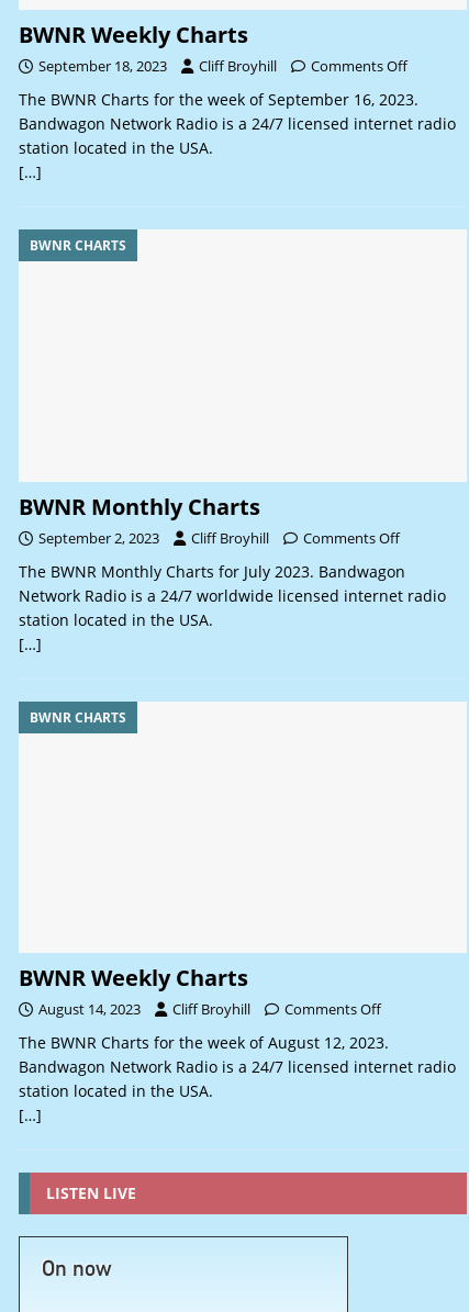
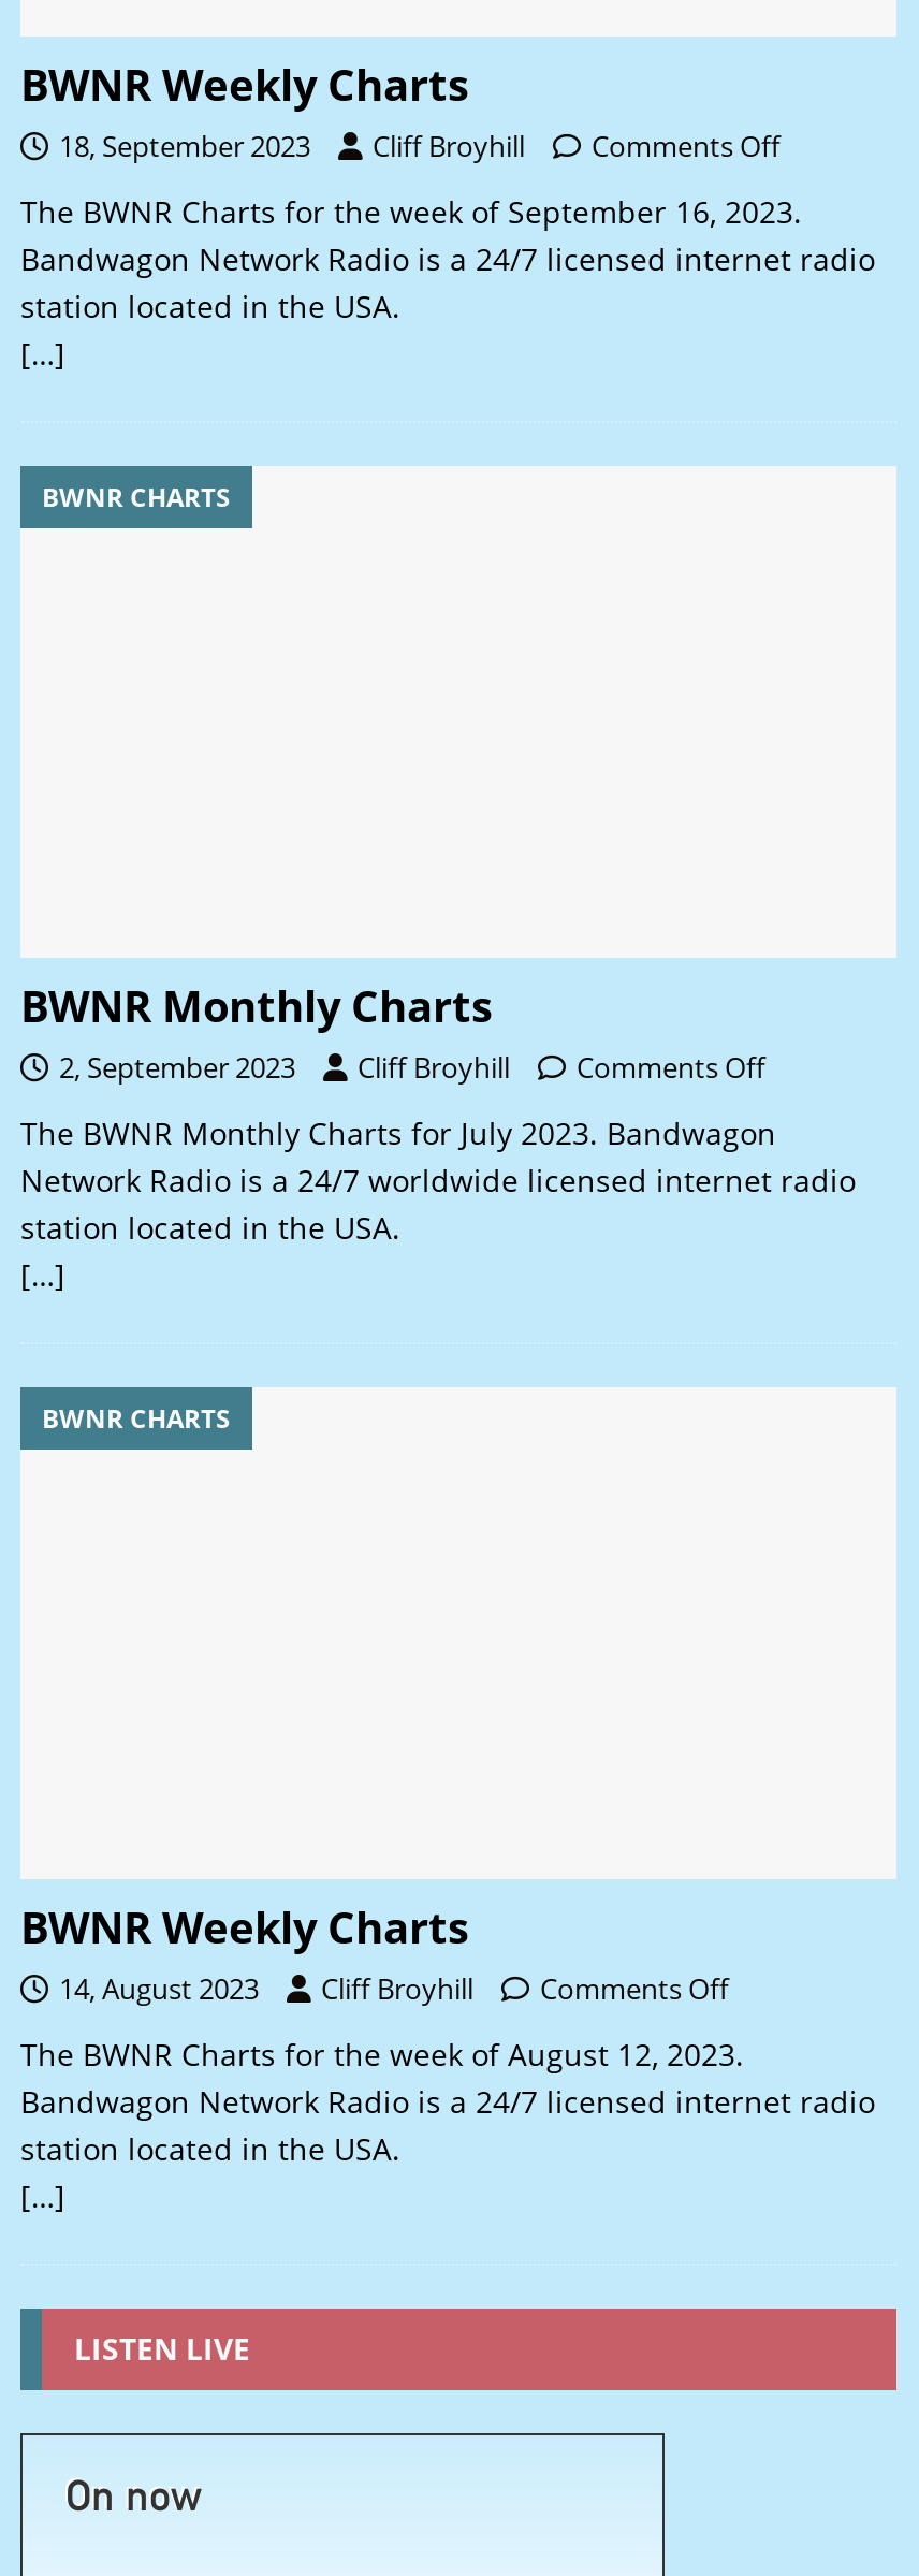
[38,56,407,76] September 18, 2023 Cliff Broyhill Comments Off -> [59,125,781,164] 18, September 2023 Cliff Broyhill Comments Off
[38,528,400,548] September 2, 2023 Cliff Broyhill Comments Off -> [59,1047,765,1086] 2, September 2023 Cliff Broyhill Comments Off
[38,999,381,1019] August 14, 2023 Cliff Broyhill Comments Off -> [59,1969,729,2008] 14, August 2023 Cliff Broyhill Comments Off

